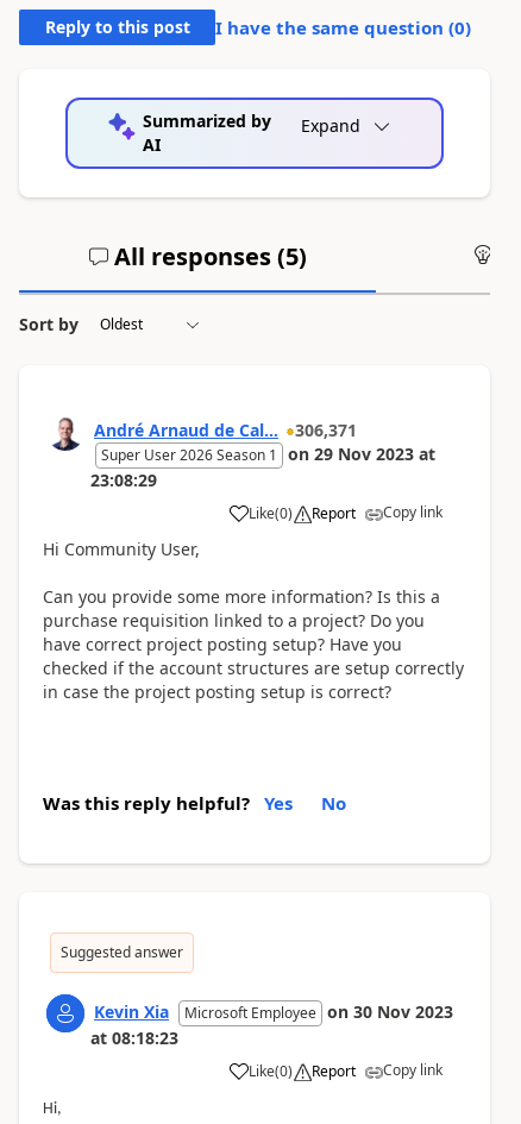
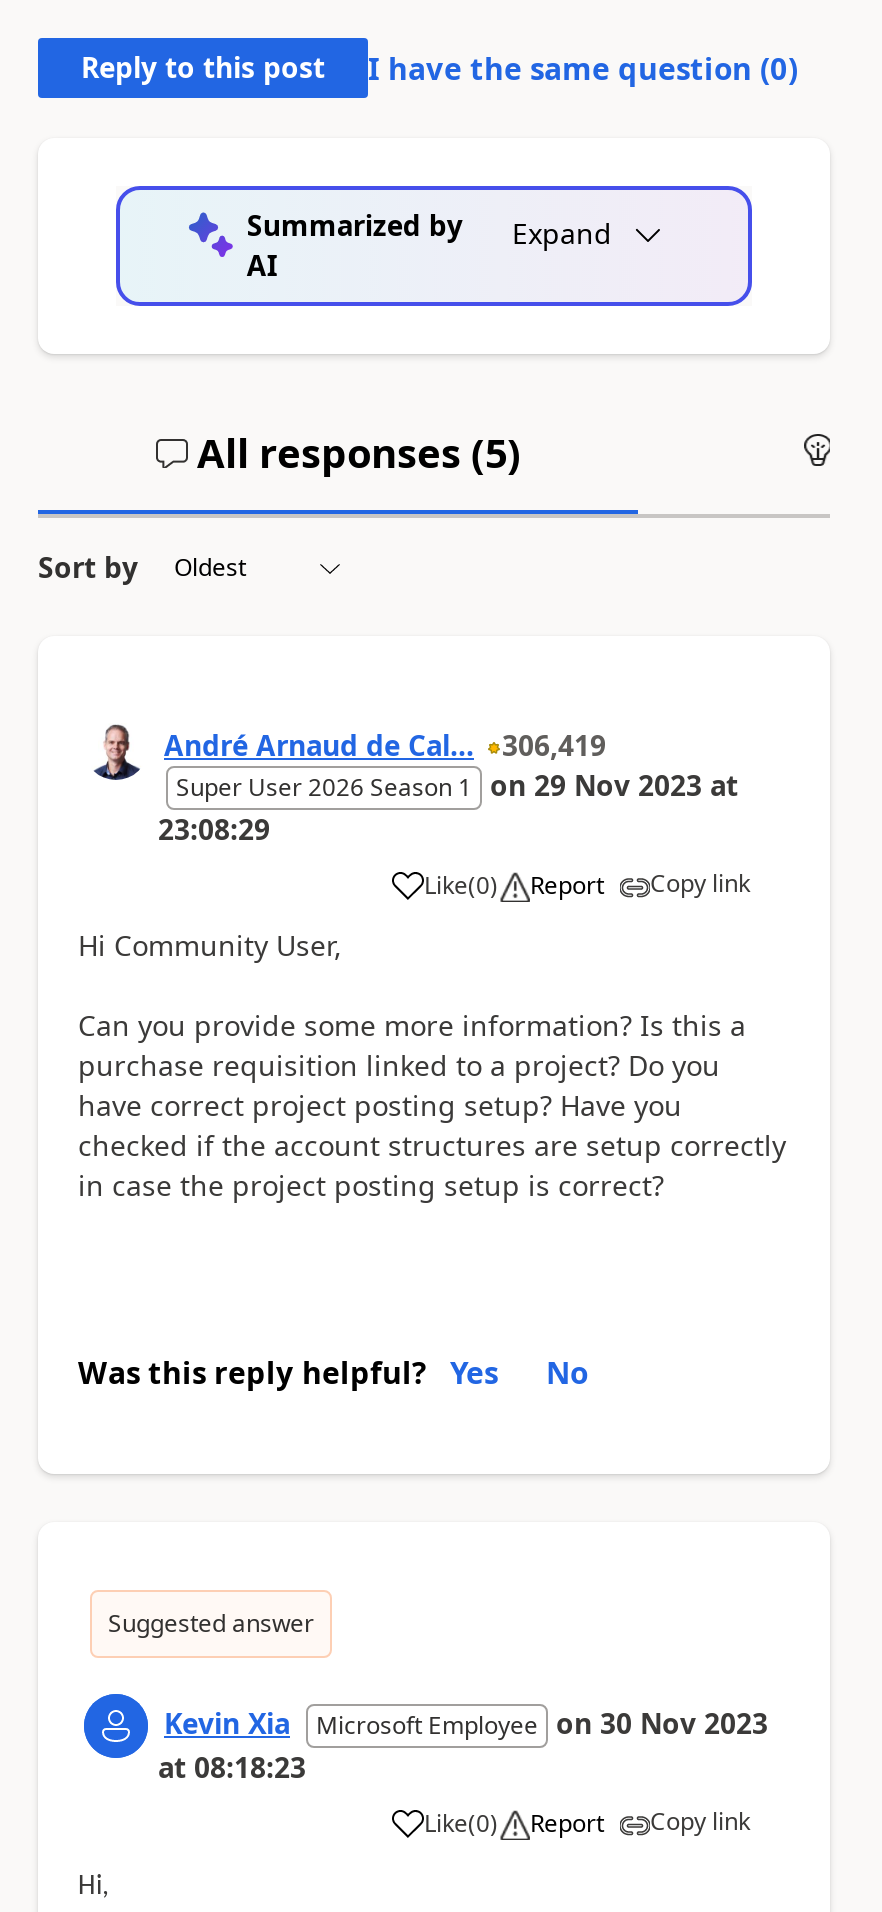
[94,418,357,441] André Arnaud de Cal... 306,371 -> [164,725,606,763] André Arnaud de Cal... 306,419

